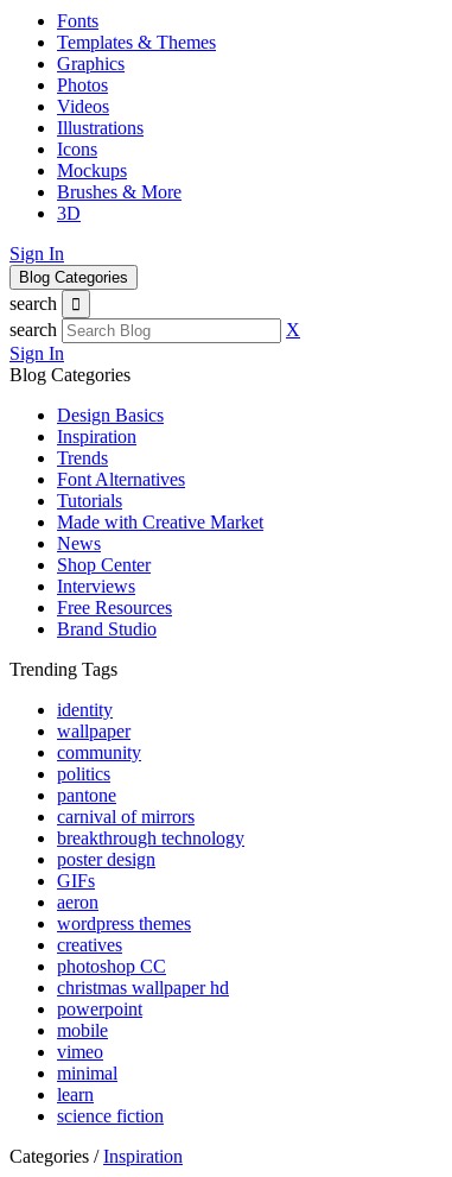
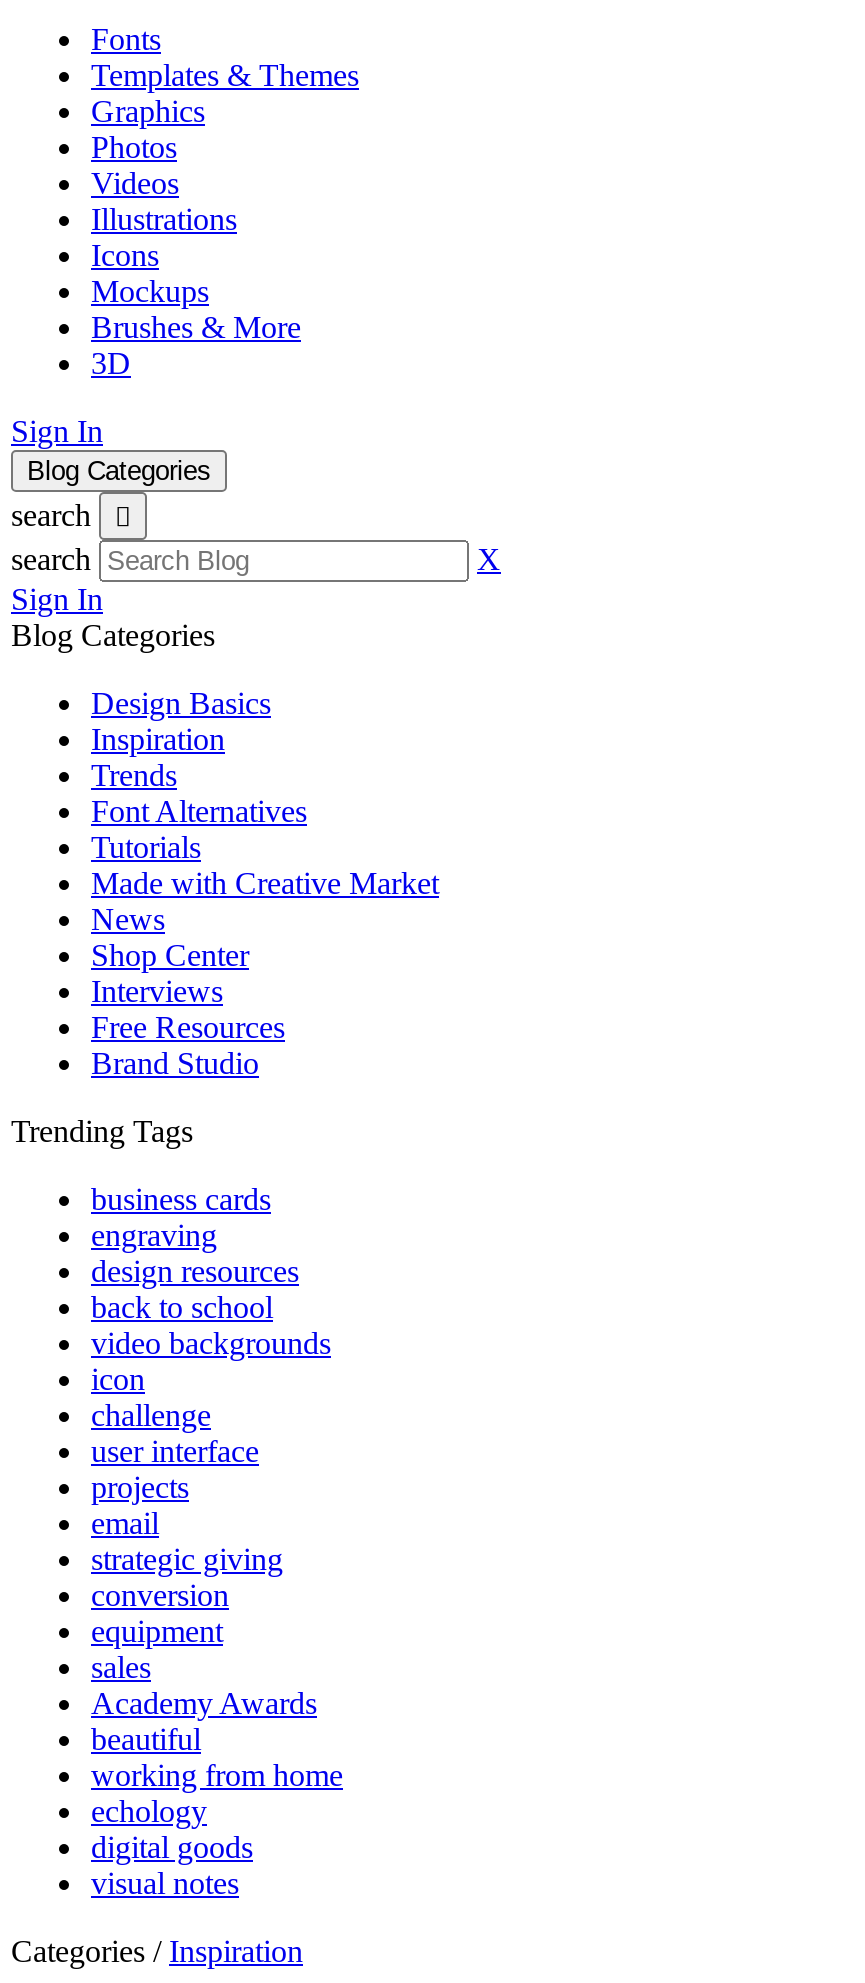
[57,700,244,1126] identity | wallpaper | community | politics | pantone | carnival of mirrors | breakthrough technology | poster design | GIFs | aeron | wordpress themes | creatives | photoshop CC | christmas wallpaper hd | powerpoint | mobile | vimeo | minimal | learn | science fiction -> [91,1182,343,1900] business cards | engraving | design resources | back to school | video backgrounds | icon | challenge | user interface | projects | email | strategic giving | conversion | equipment | sales | Academy Awards | beautiful | working from home | echology | digital goods | visual notes

